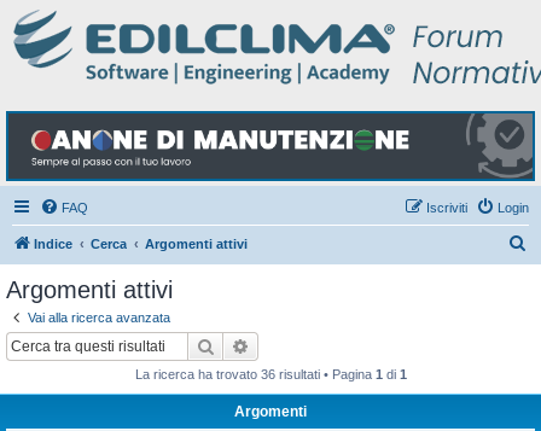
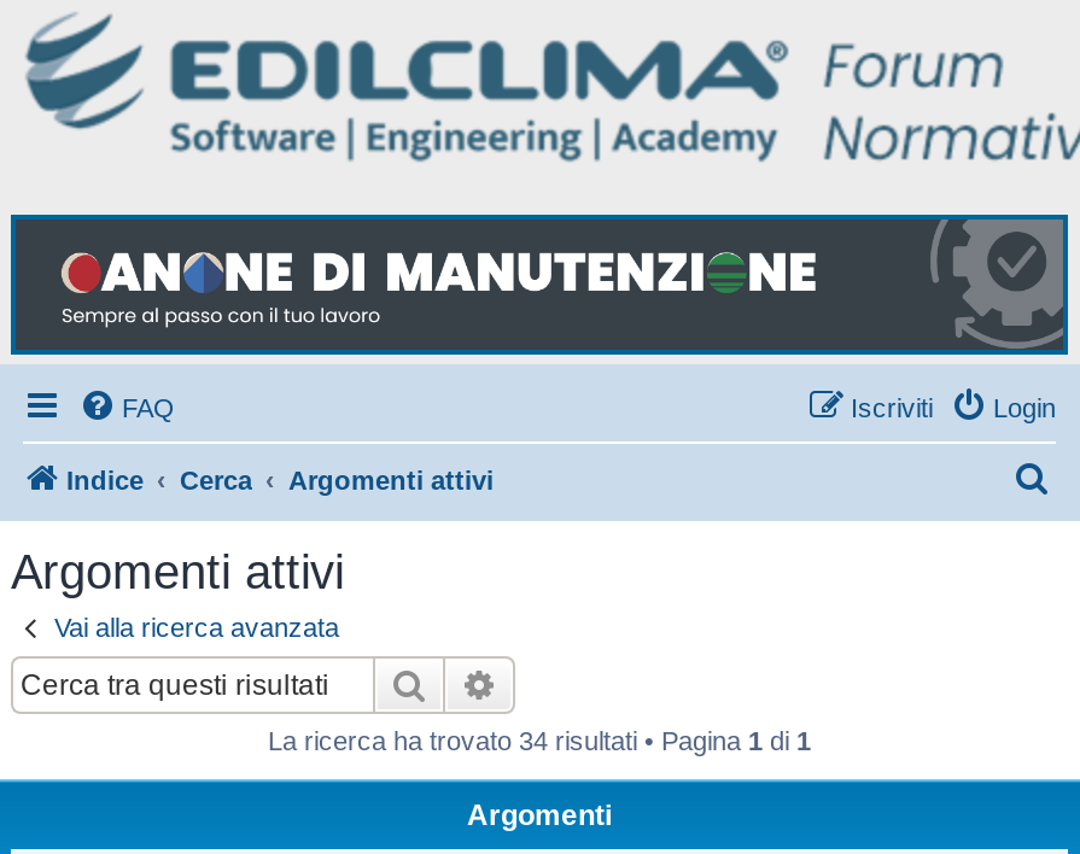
[135,367,406,382] La ricerca ha trovato 36 risultati • Pagina 1 di 1 -> [268,726,811,755] La ricerca ha trovato 34 risultati • Pagina 1 di 1

